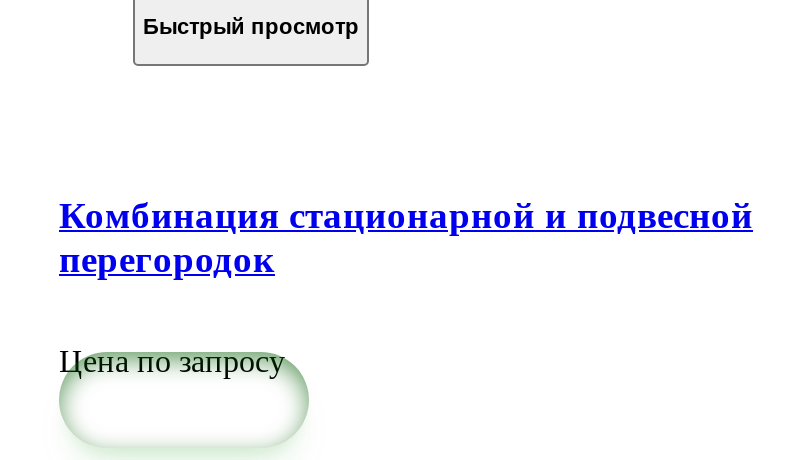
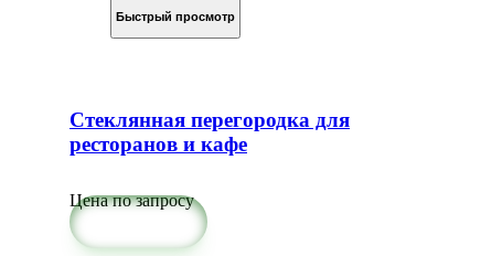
[59,193,753,279] Комбинация стационарной и подвесной | перегородок -> [70,109,350,156] Стеклянная перегородка для | ресторанов и кафе

